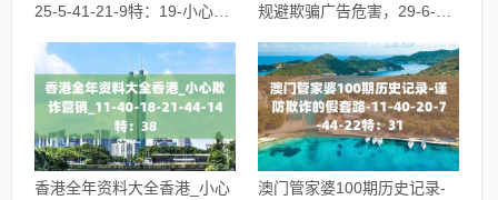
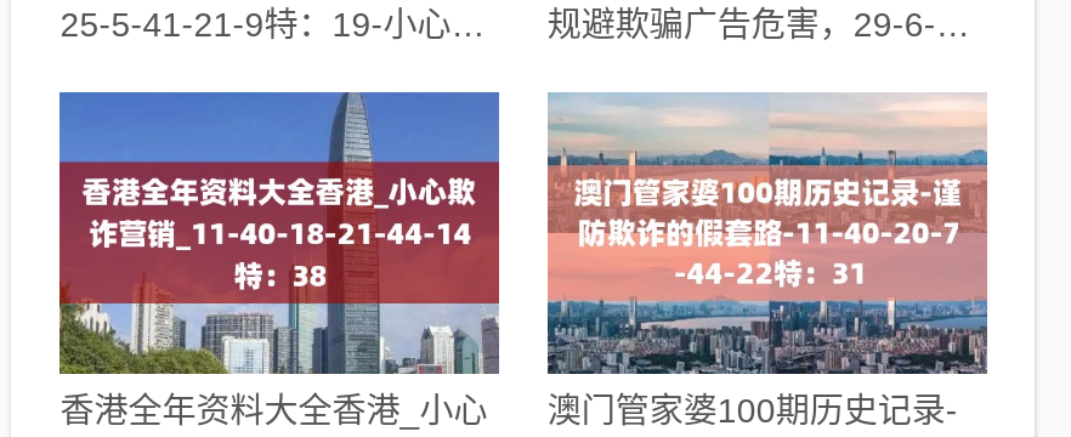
[33,43,236,171] [image] -> [57,90,501,376] [image]
[257,44,460,172] [image] -> [545,92,990,376] [image]

